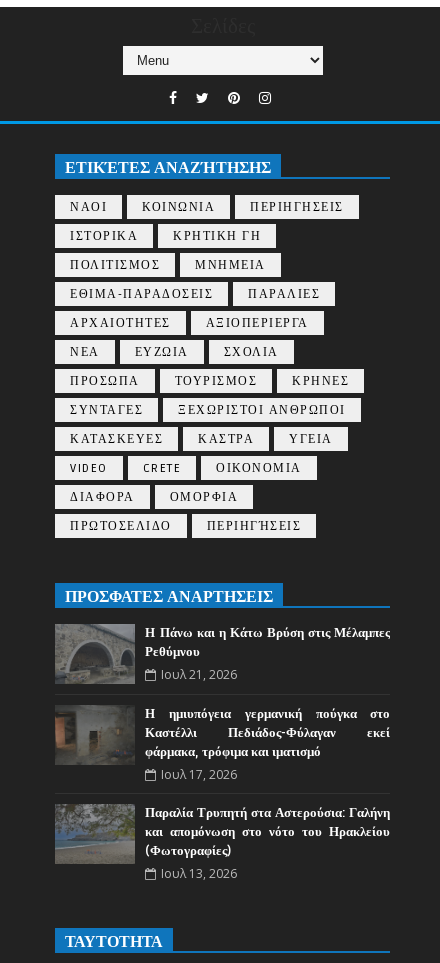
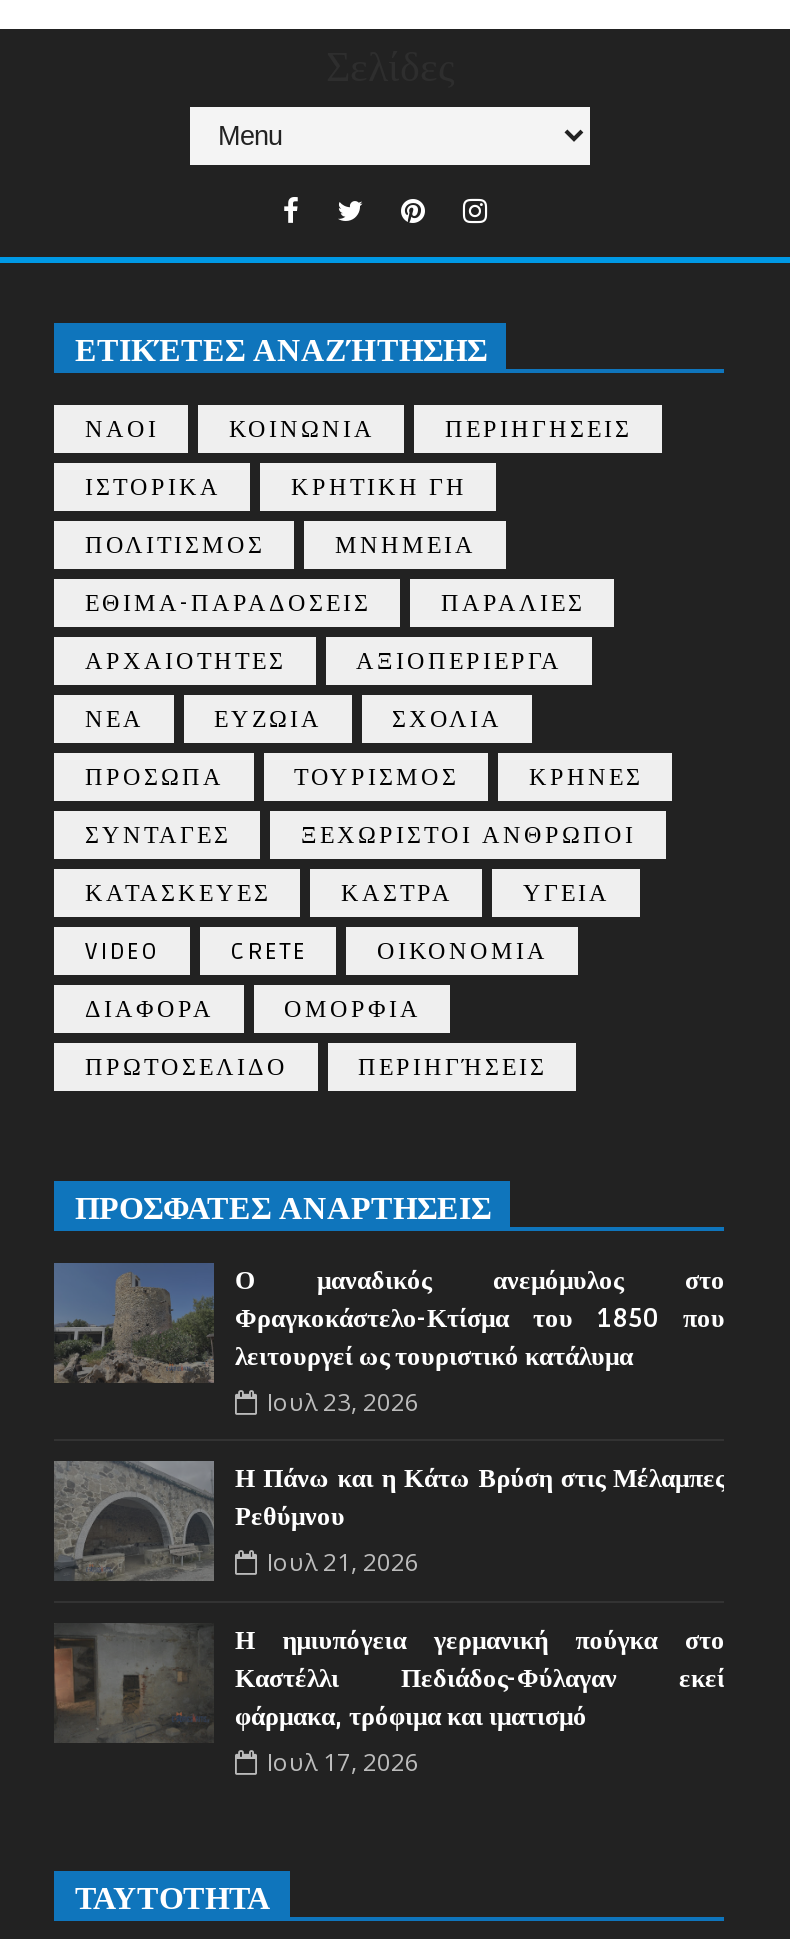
none -> [54,1263,725,1419] [image] | Ο μαναδικός ανεμόμυλος στο | Φραγκοκάστελο-Κτίσμα του 1850 που | λειτουργεί ως τουριστικό κατάλυμα | Ιουλ 23, 2026
moved [54,623,390,783] -> [52,1459,725,1779]: [image] | Η Πάνω και η Κάτω Βρύση στις Μέλαμπες | Ρεθύμνου | Ιουλ 21, 2026 | Η ημιυπόγεια γερμανική πούγκα στο | Καστέλλι Πεδιάδος-Φύλαγαν εκεί | φάρμακα, τρόφιμα και ιματισμό | Ιουλ 17, 2026
[55,804,390,882] [image] | Παραλία Τρυπητή στα Αστερούσια: Γαλήνη | και απομόνωση στο νότο του Ηρακλείου | (Φωτογραφίες) | Ιουλ 13, 2026 -> none

